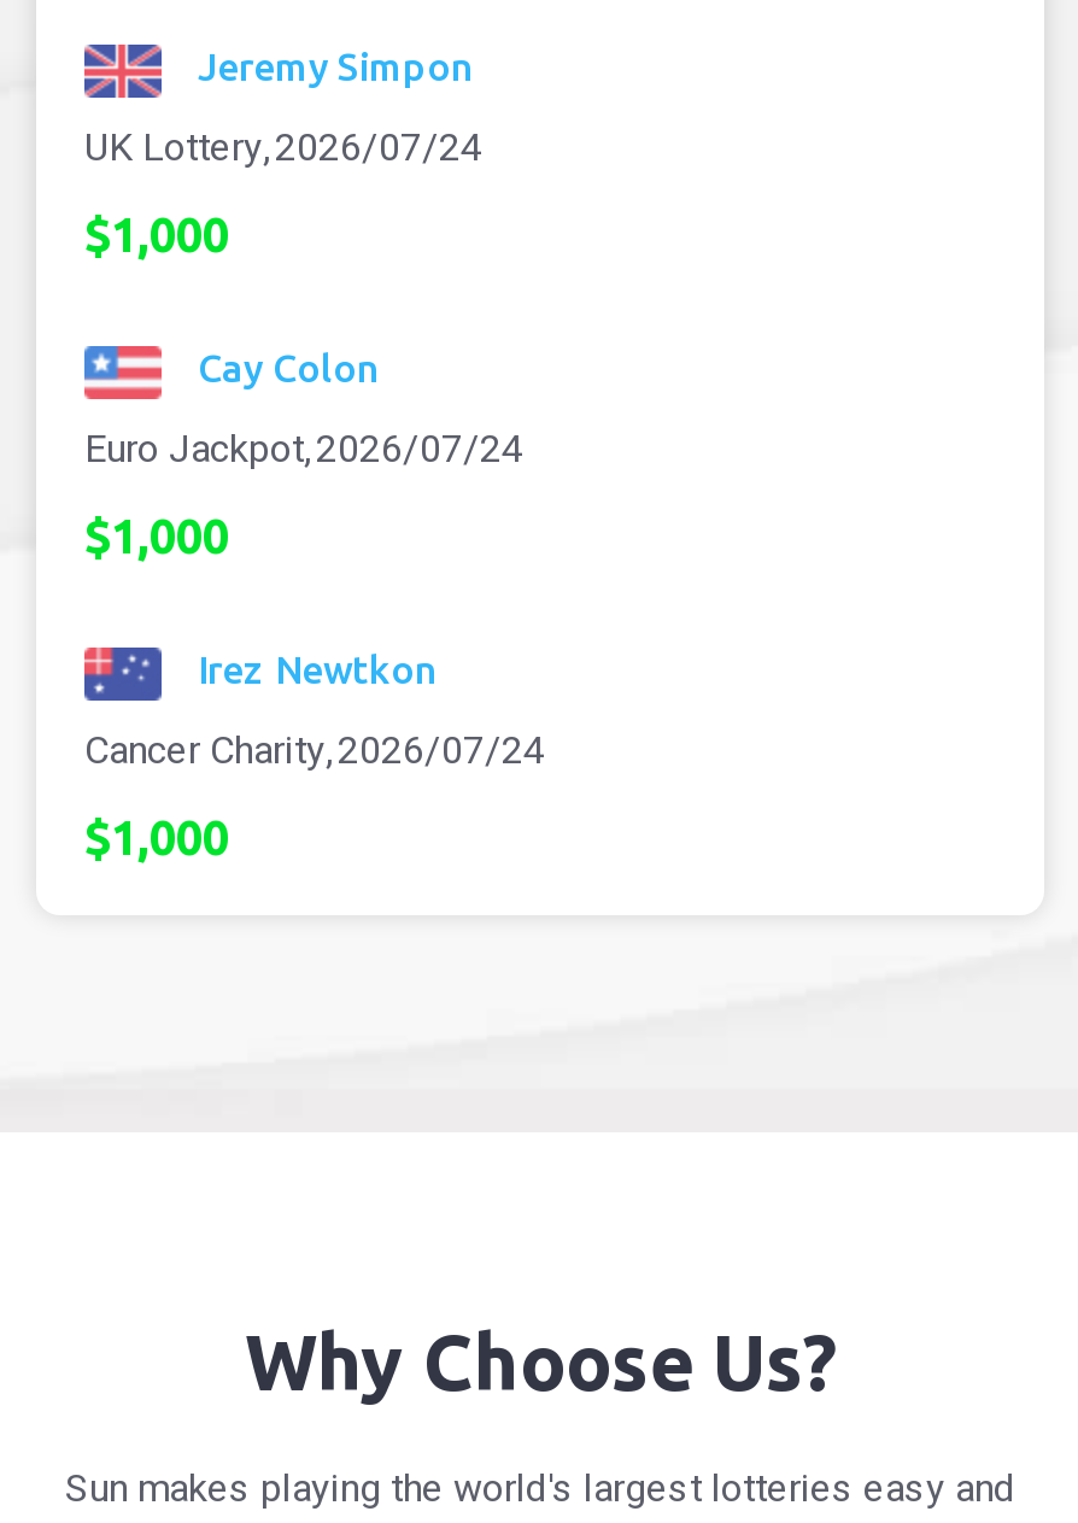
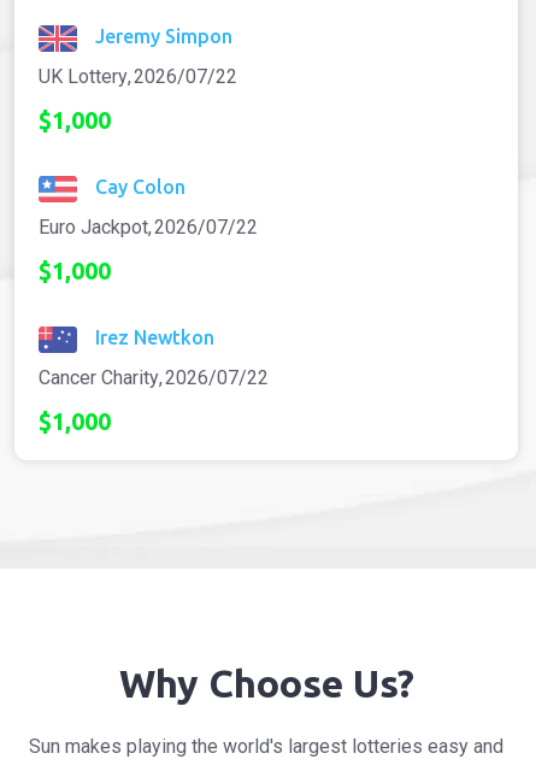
[84,124,482,170] UK Lottery 2026/07/24 -> [39,65,237,88] UK Lottery 2026/07/22
[84,426,523,471] Euro Jackpot 2026/07/24 -> [39,216,258,239] Euro Jackpot 2026/07/22
[84,727,545,773] Cancer Charity 2026/07/24 -> [39,366,269,389] Cancer Charity 2026/07/22

